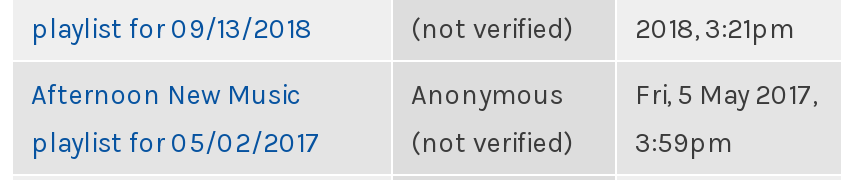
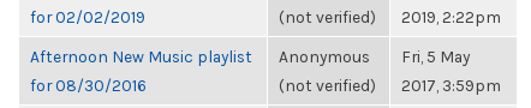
[31,12,313,44] playlist for 09/13/2018 -> [30,7,145,26] for 02/02/2019
[411,12,795,44] (not verified) 2018, 3:21pm -> [279,7,501,26] (not verified) 2019, 2:22pm
[31,78,303,110] Afternoon New Music -> [30,47,252,66] Afternoon New Music playlist
[31,126,321,158] playlist for 05/02/2017 -> [30,76,147,95] for 08/30/2016

